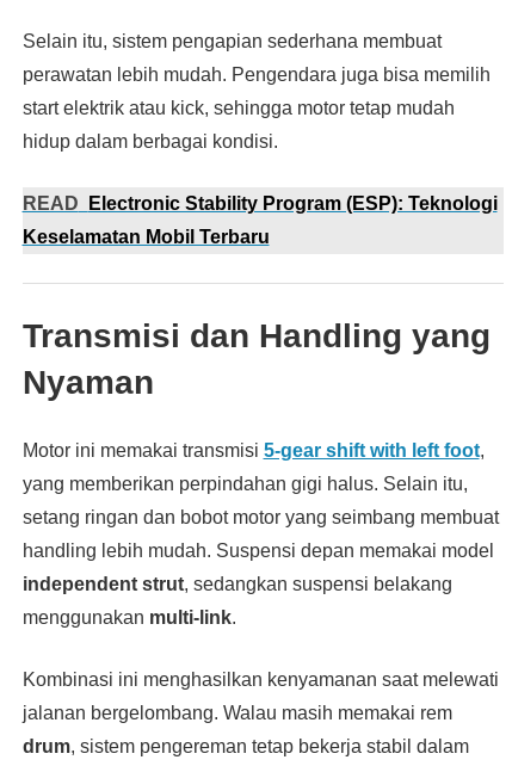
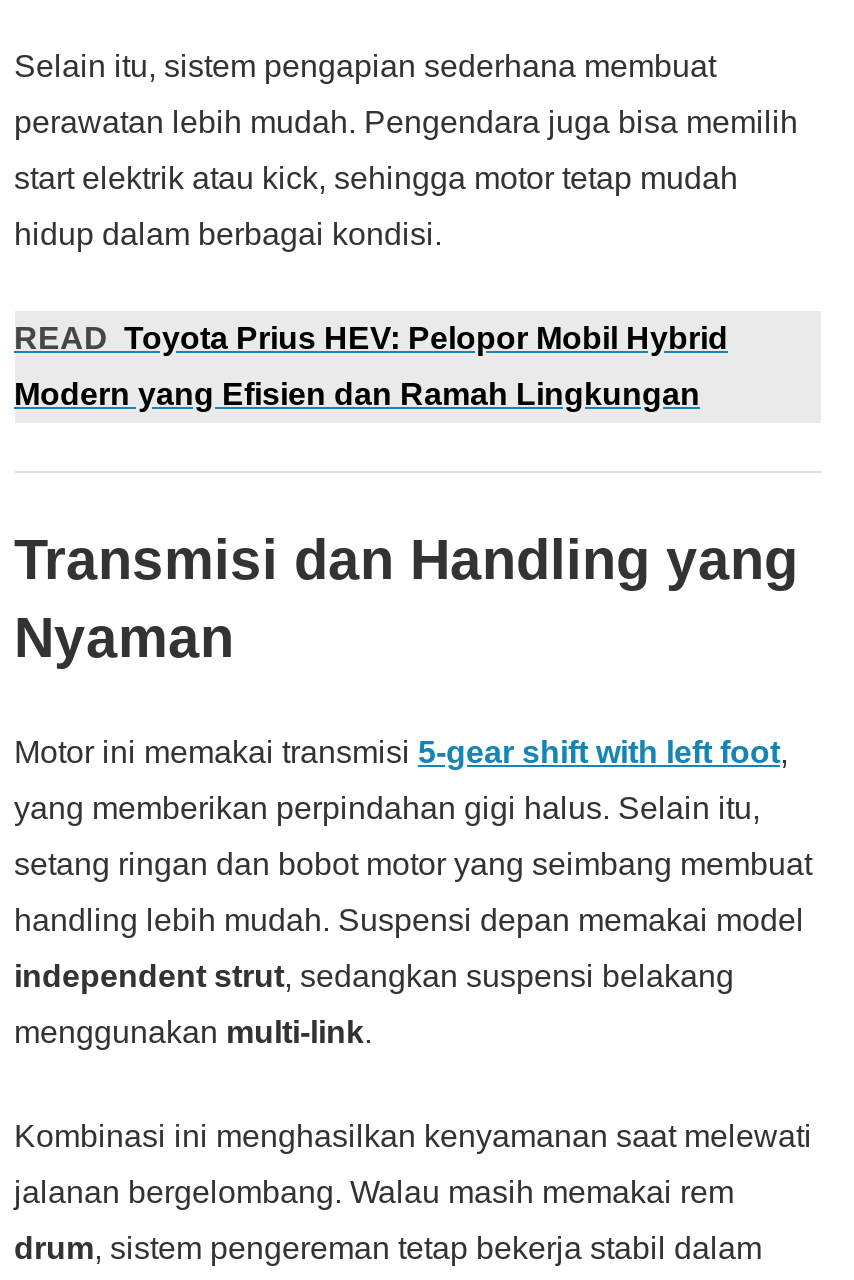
[22,194,497,214] READ Electronic Stability Program (ESP): Teknologi -> [14,321,728,355] READ Toyota Prius HEV: Pelopor Mobil Hybrid
[22,227,269,247] Keselamatan Mobil Terbaru -> [14,377,700,411] Modern yang Efisien dan Ramah Lingkungan

